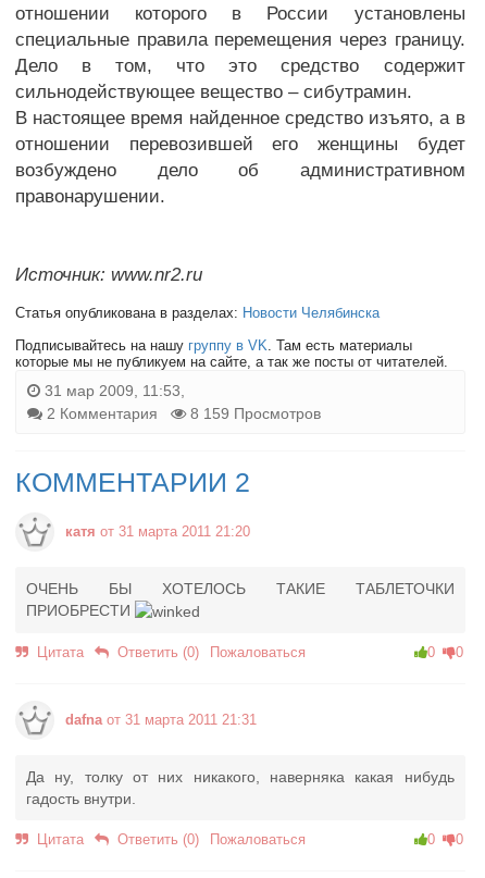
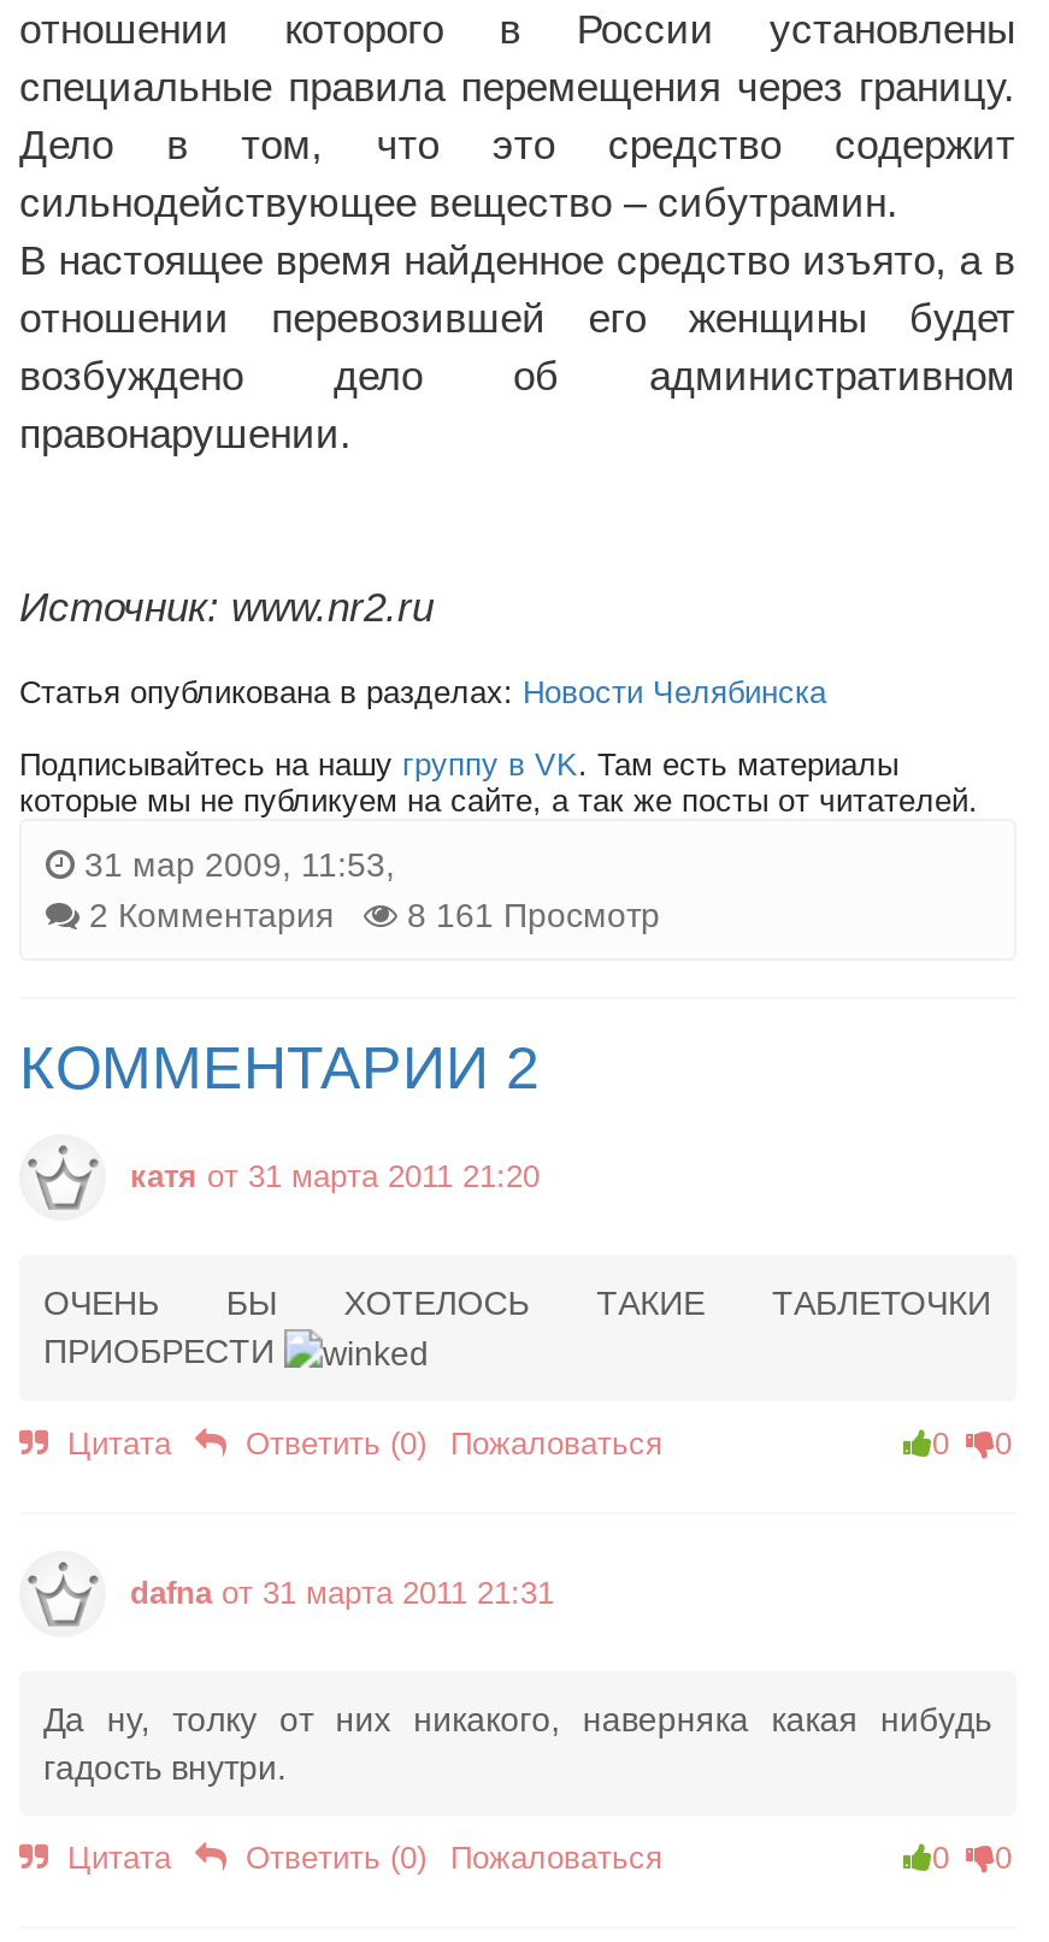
[47,405,321,422] 2 Комментария 8 159 Просмотров -> [89,896,660,934] 2 Комментария 8 161 Просмотр

